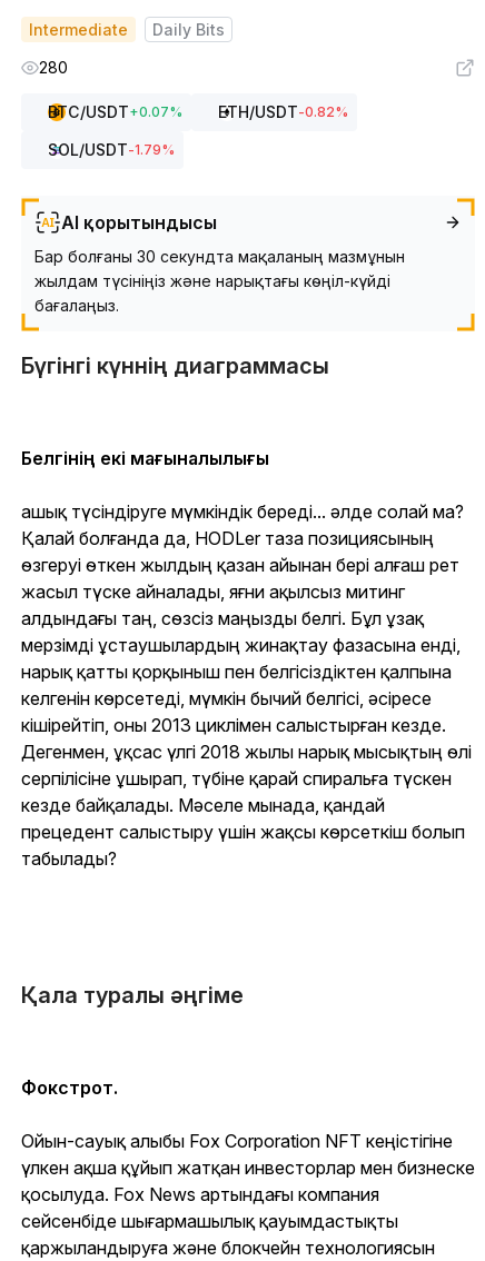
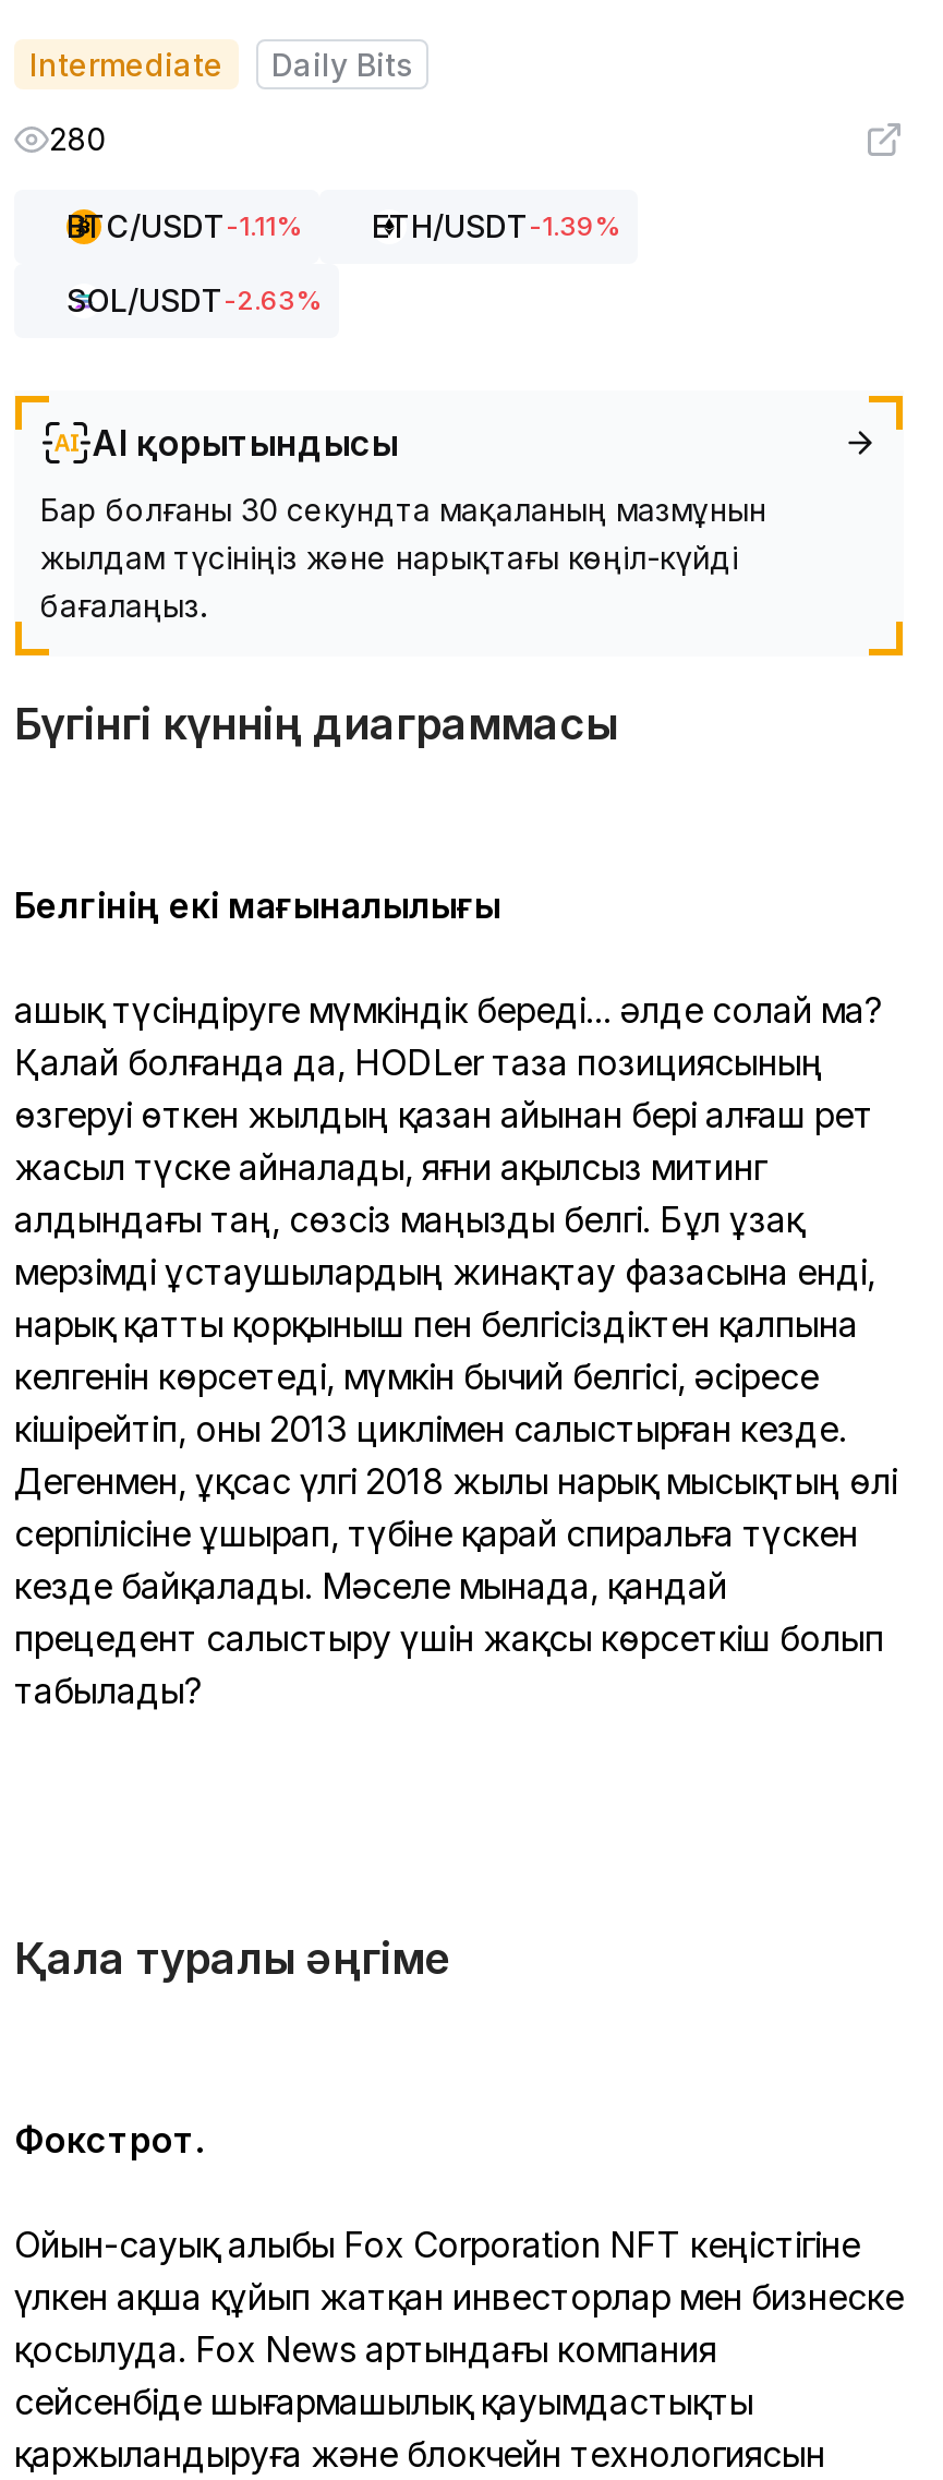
[48,102,348,121] BTC/USDT + 0.07% | ETH/USDT-0.82% -> [67,207,620,244] BTC/USDT-1.11% | ETH/USDT-1.39%
[48,140,175,159] SOL/USDT-1.79% -> [67,281,322,318] SOL/USDT-2.63%

